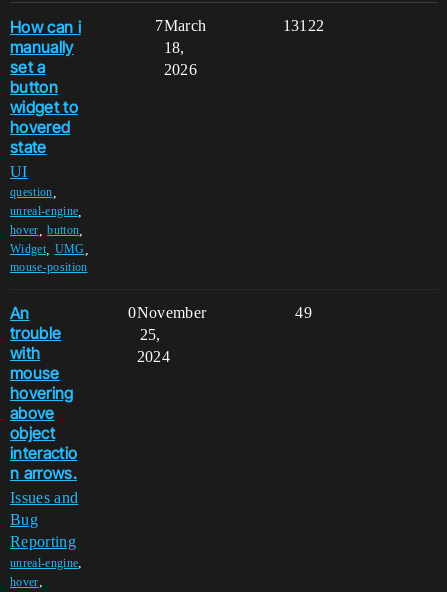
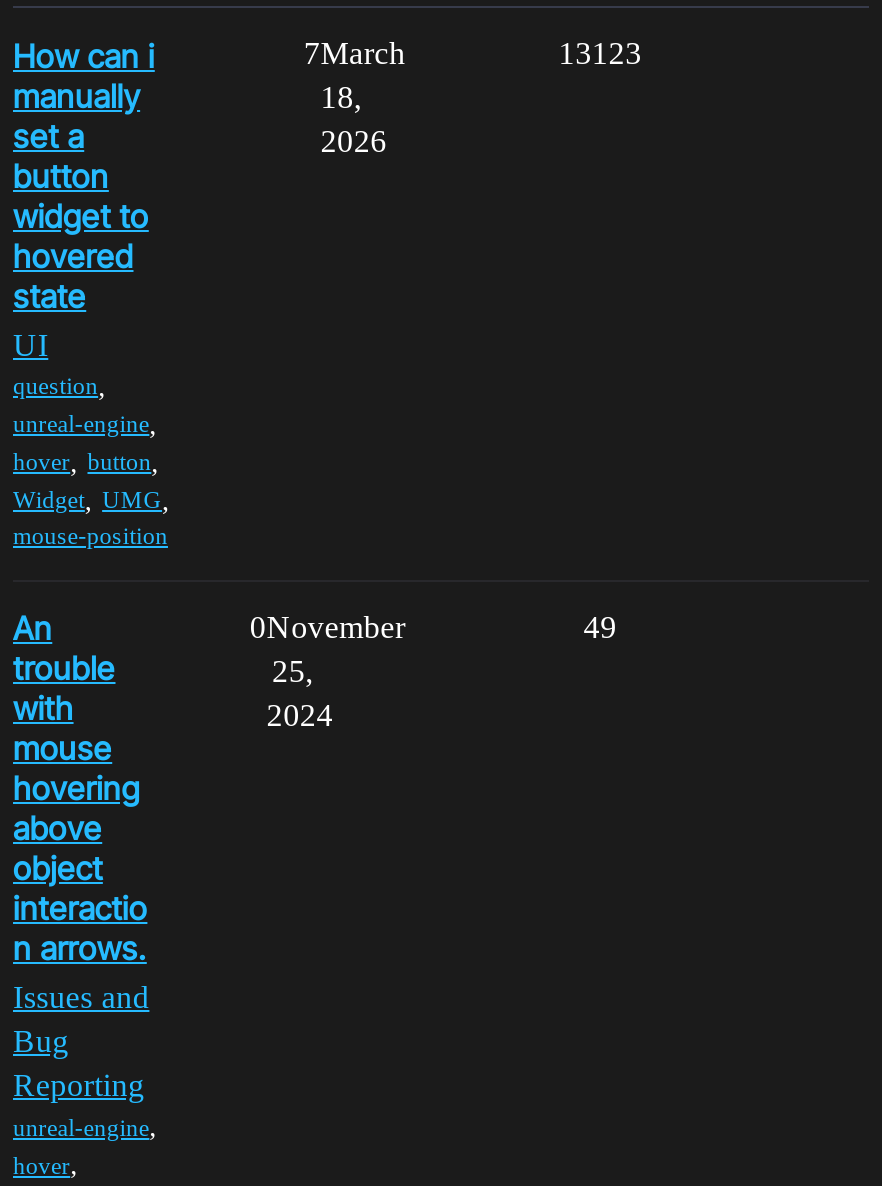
[283,17,324,34] 13122 -> [559,36,642,70] 13123

